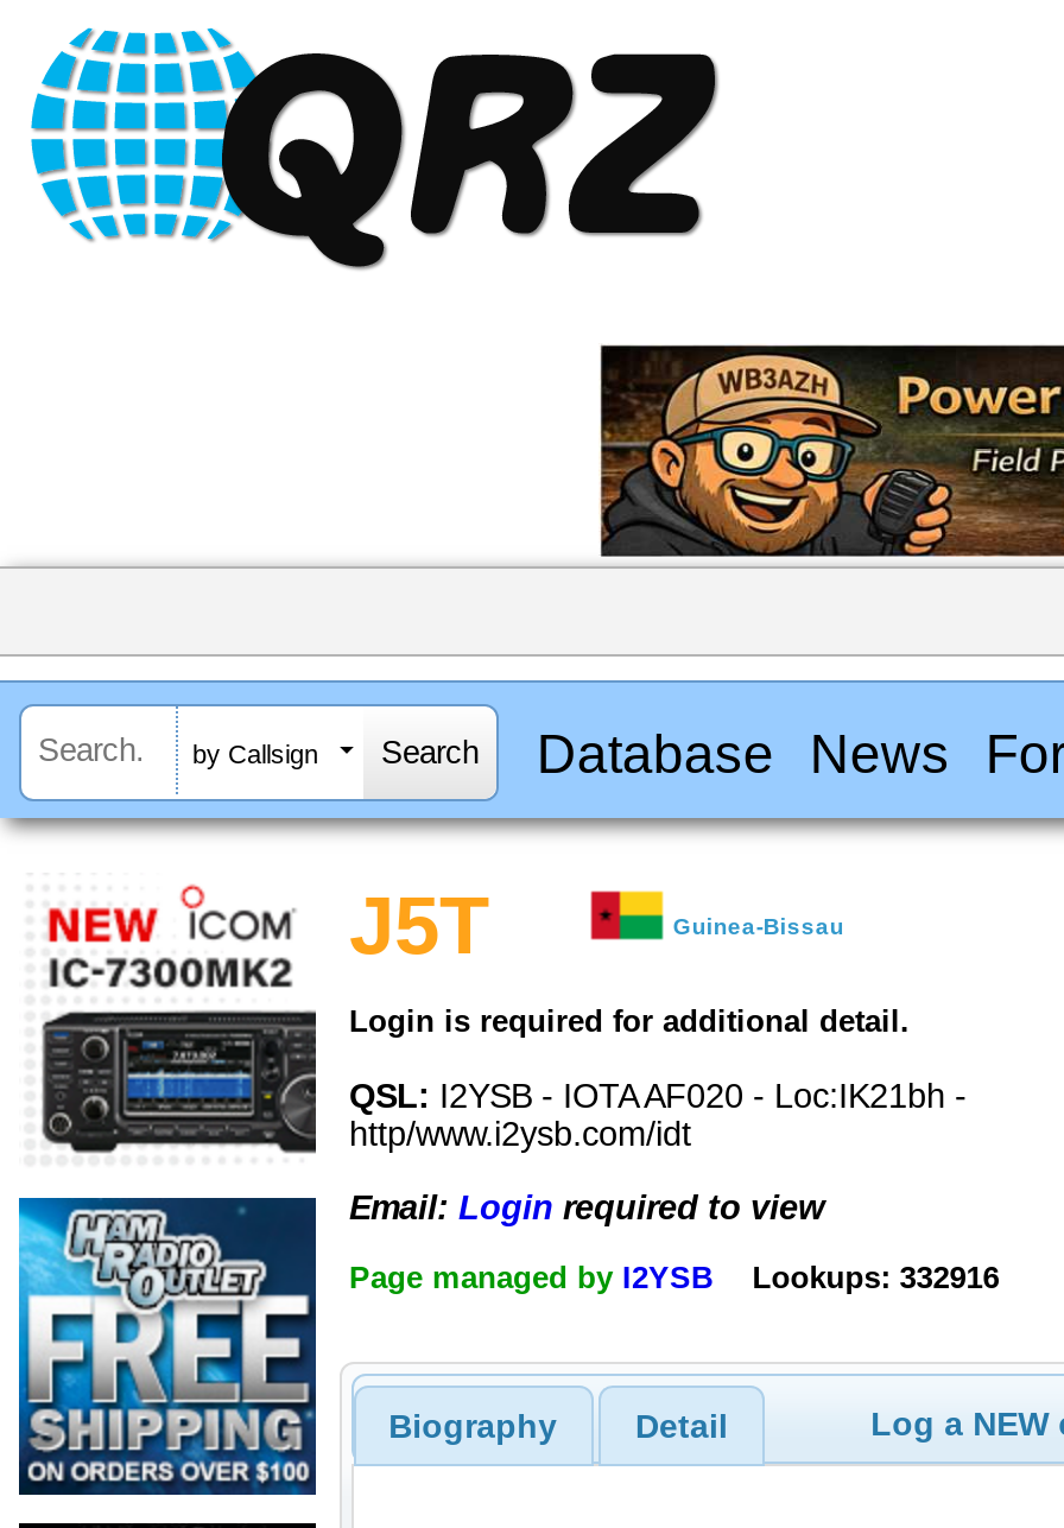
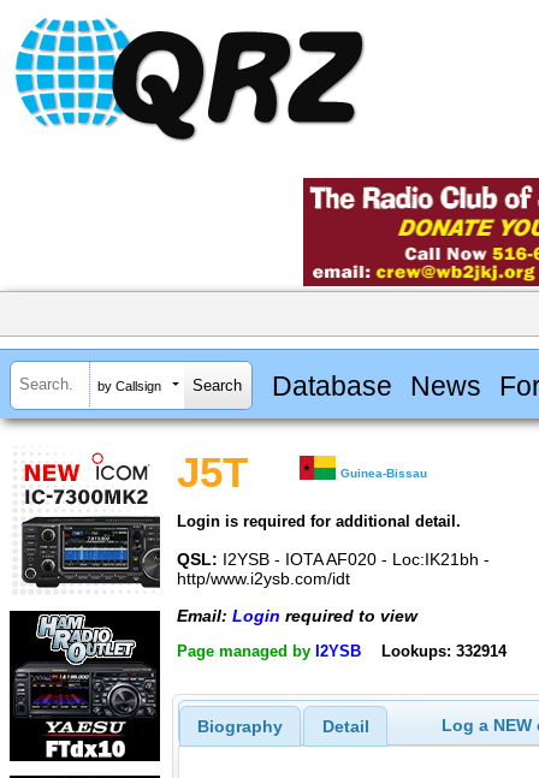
[598,343,1057,557] [image] -> [302,177,535,286] [image]
[17,1196,999,1497] [image] | Page managed by I2YSB Lookups: 332916 -> [8,610,506,762] [image] | Page managed by I2YSB Lookups: 332914

